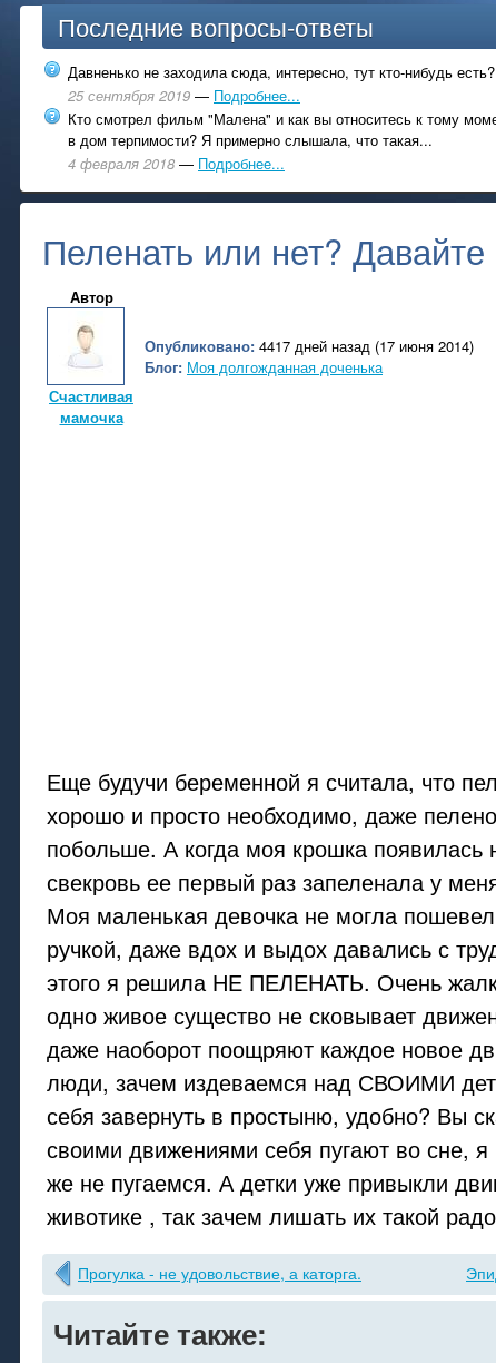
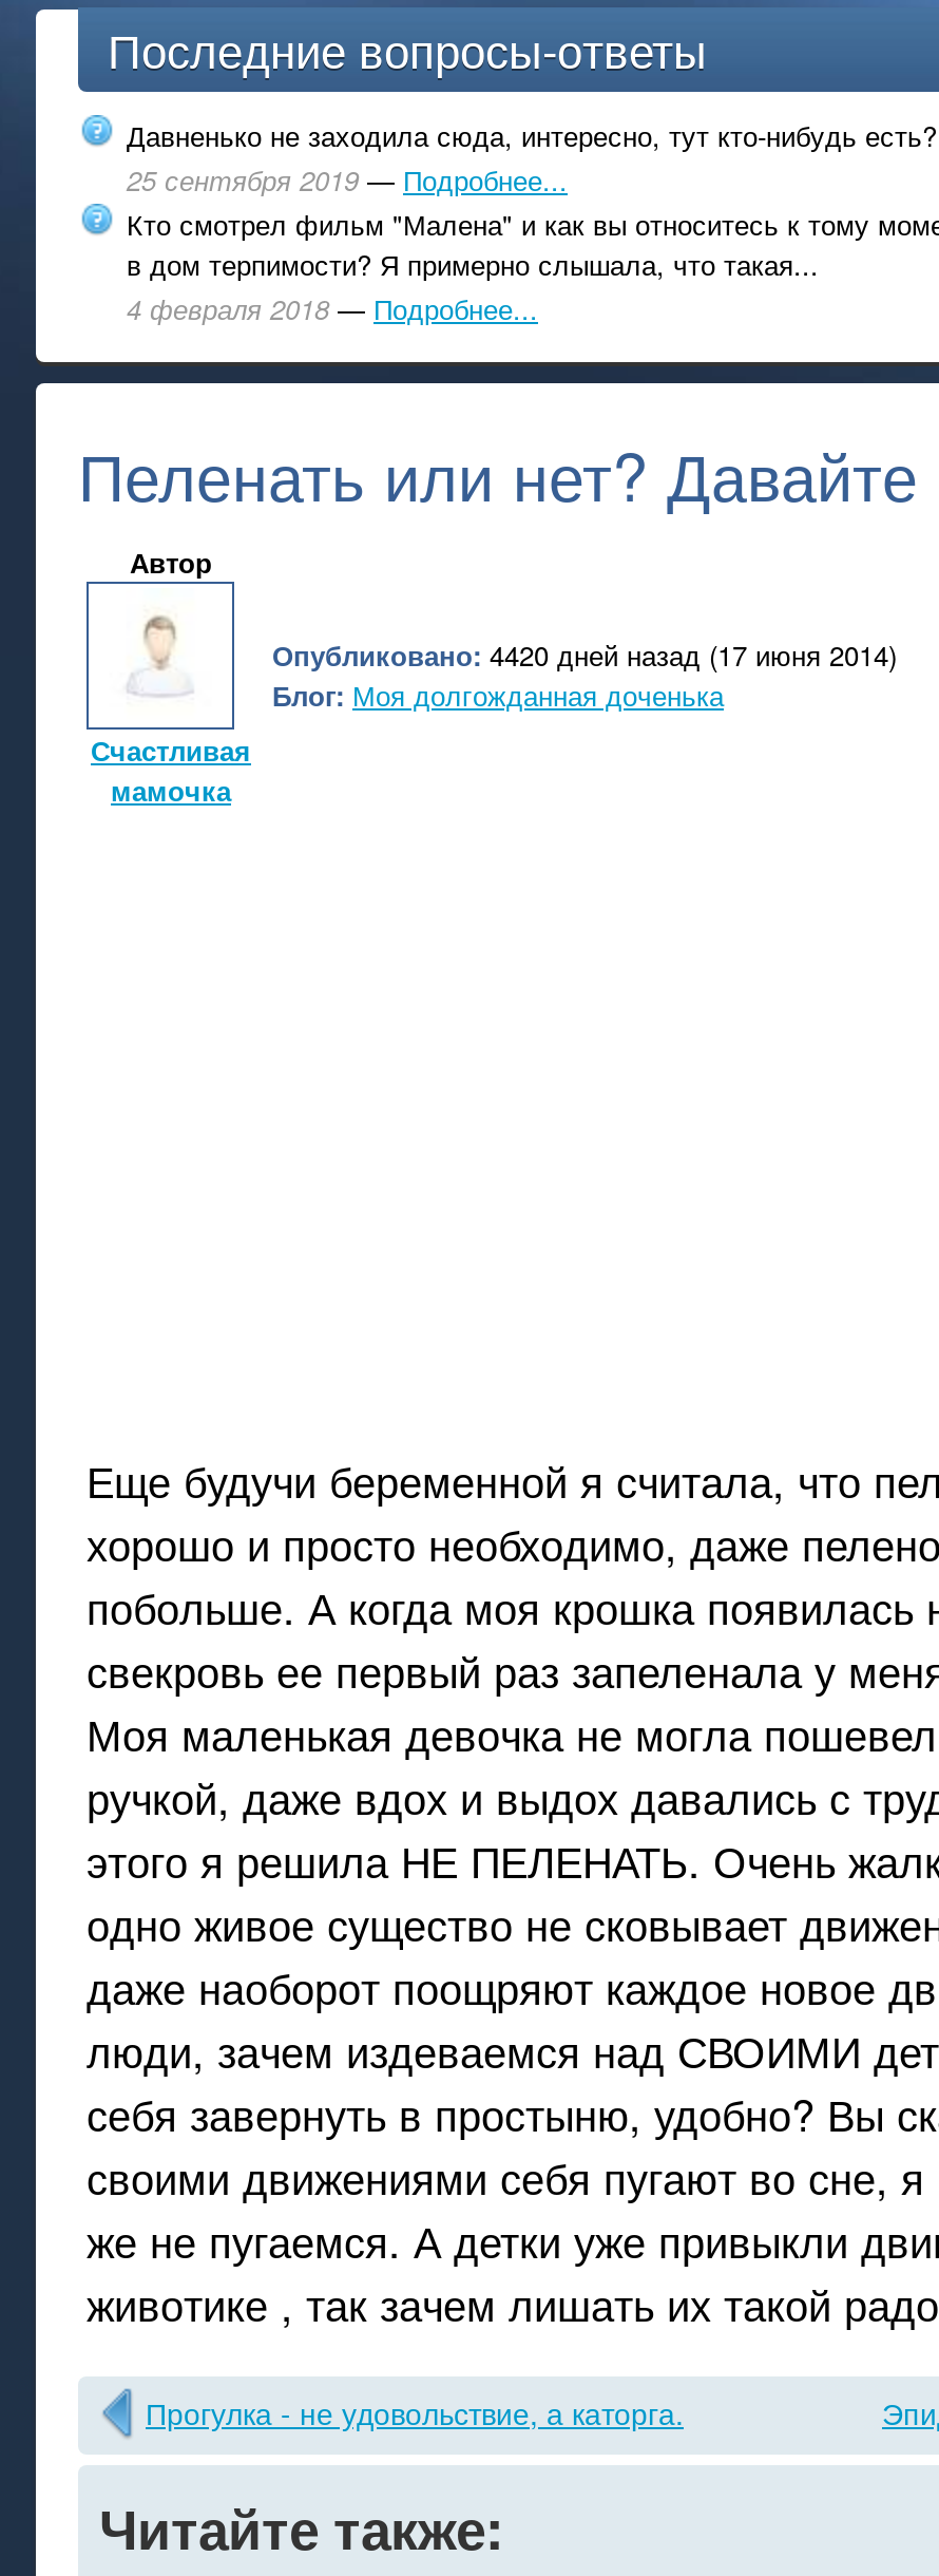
[145,335,474,356] Опубликовано: 4417 дней назад (17 июня 2014) -> [272,634,897,675] Опубликовано: 4420 дней назад (17 июня 2014)

